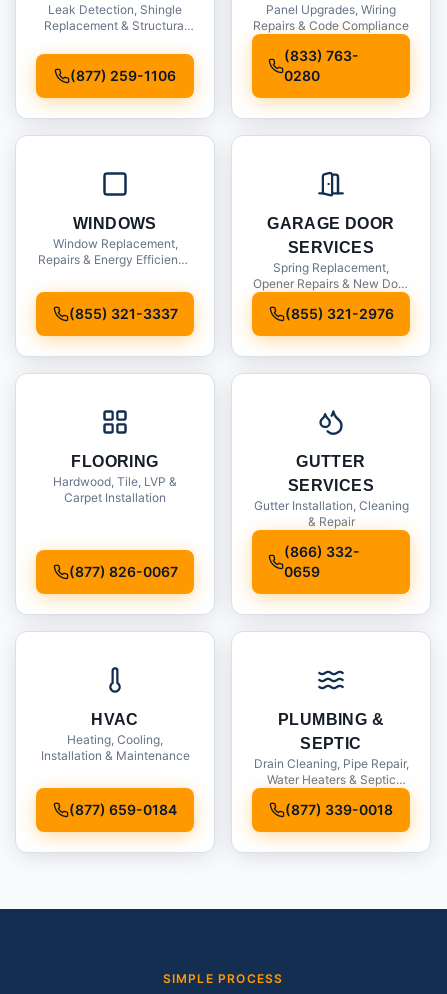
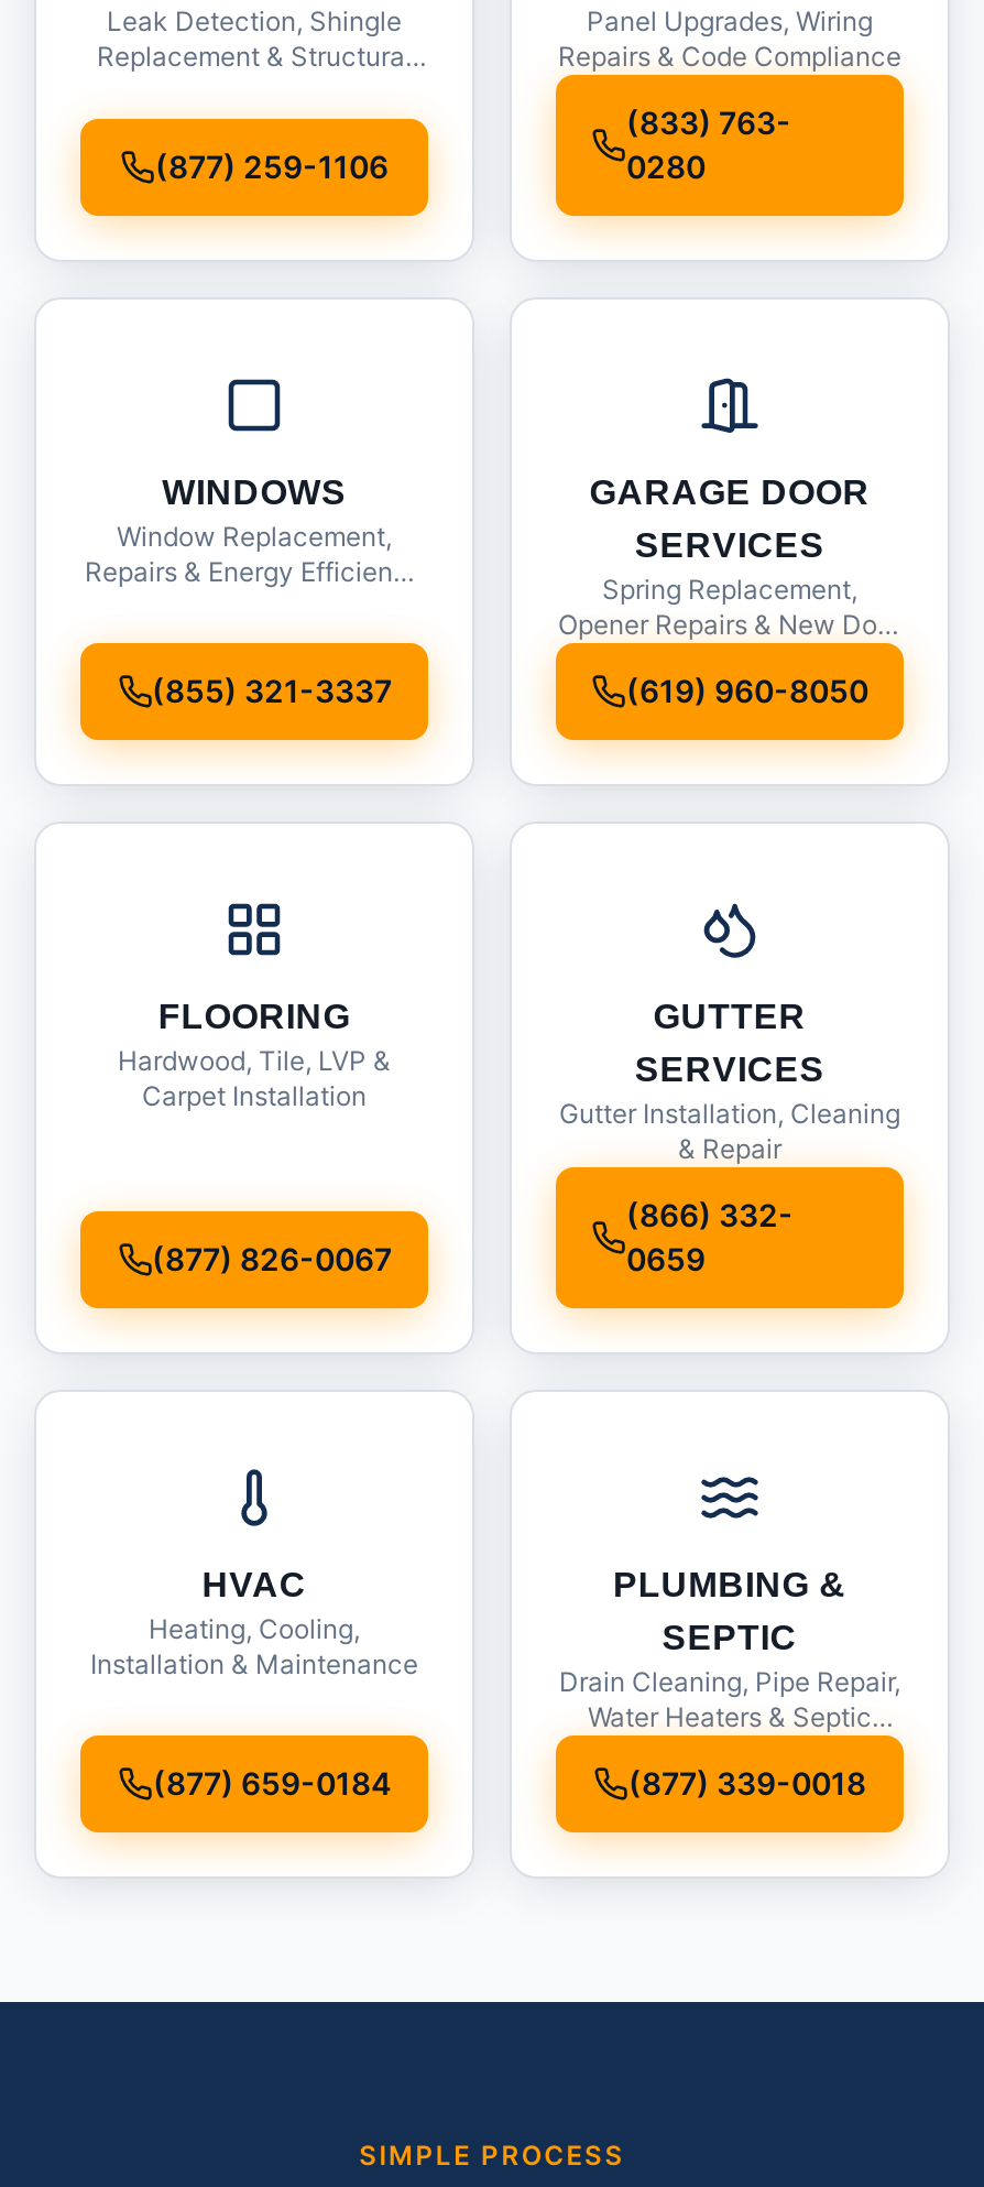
[284,305,393,322] (855) 321-2976 -> [626,672,868,709] (619) 960-8050

